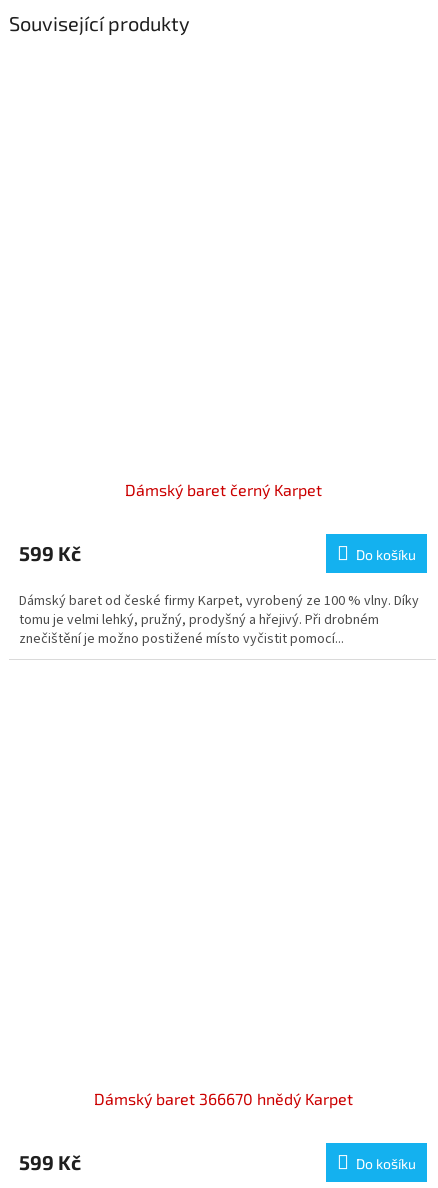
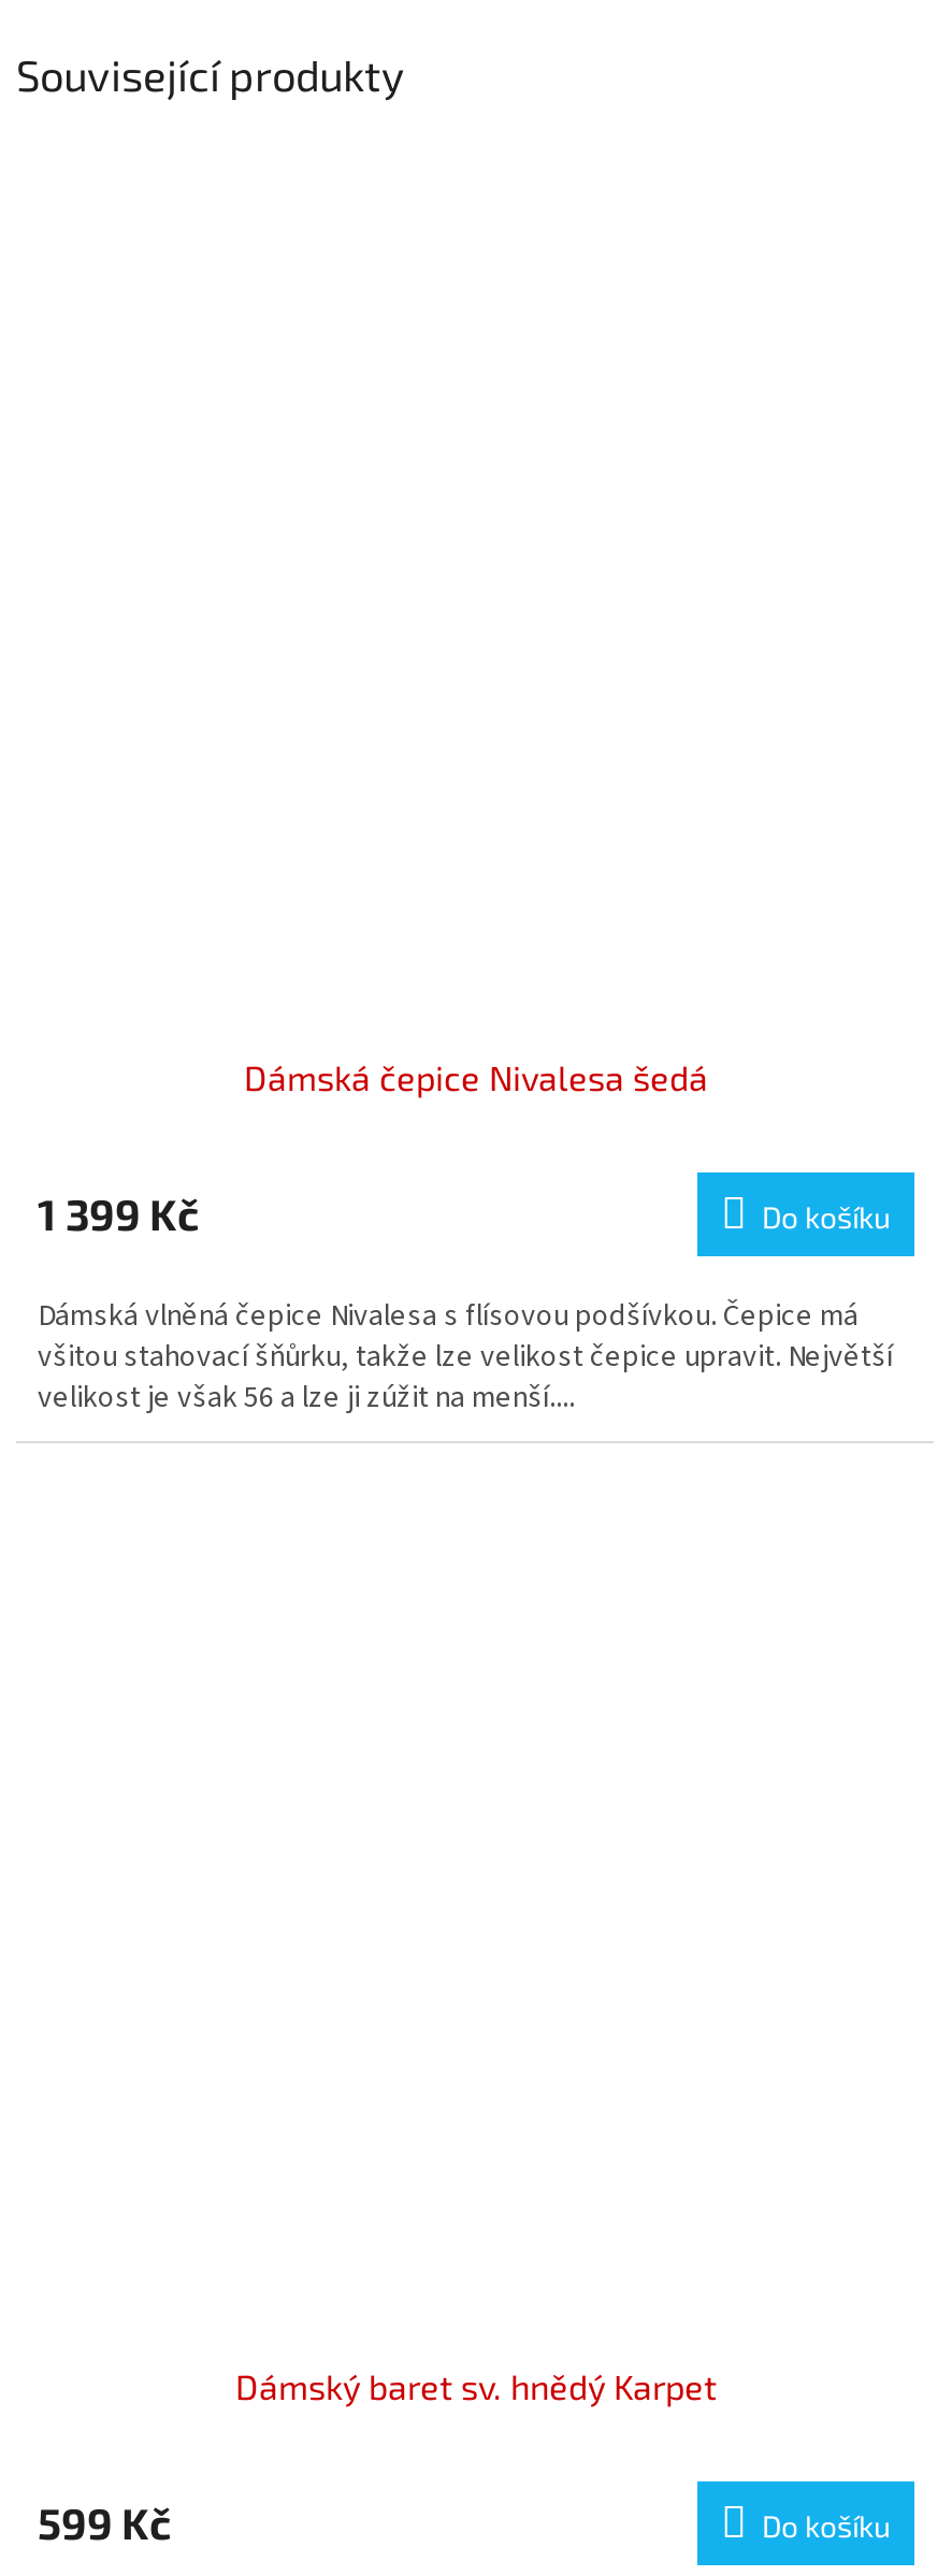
[124,480,321,499] Dámský baret černý Karpet -> [244,1056,708,1097] Dámská čepice Nivalesa šedá
[19,541,81,565] 599 Kč -> [38,1187,199,1238] 1 399 Kč
[19,591,419,649] Dámský baret od české firmy Karpet, vyrobený ze 100 % vlny. Díky | tomu je velmi lehký, pružný, prodyšný a hřejivý. Při drobném | znečištění je možno postižené místo vyčistit pomocí... -> [38,1294,893,1419] Dámská vlněná čepice Nivalesa s flísovou podšívkou. Čepice má | všitou stahovací šňůrku, takže lze velikost čepice upravit. Největší | velikost je však 56 a lze ji zúžit na menší....
[93,1089,352,1108] Dámský baret 366670 hnědý Karpet -> [235,2365,717,2406] Dámský baret sv. hnědý Karpet

